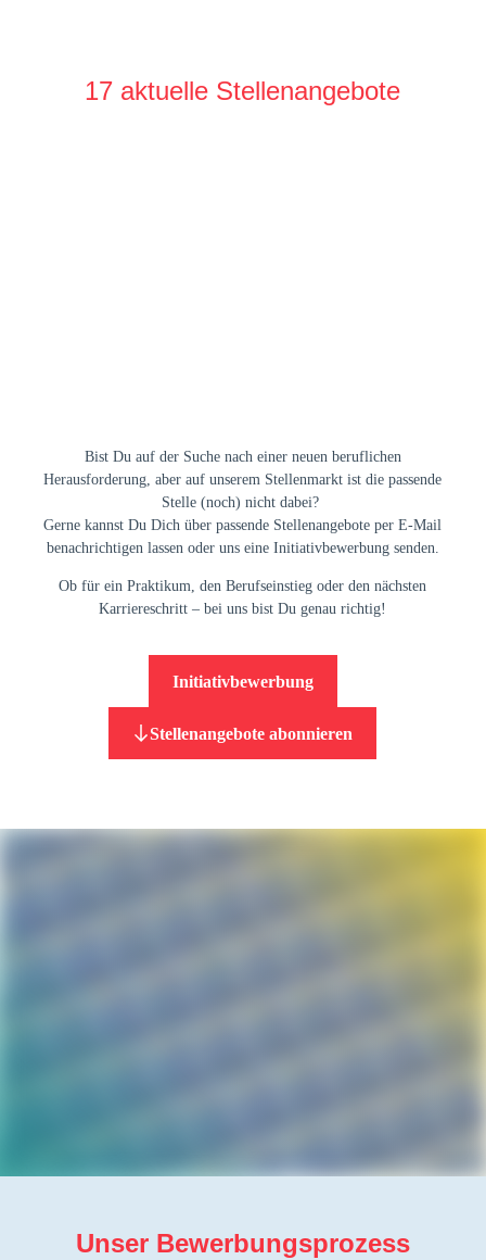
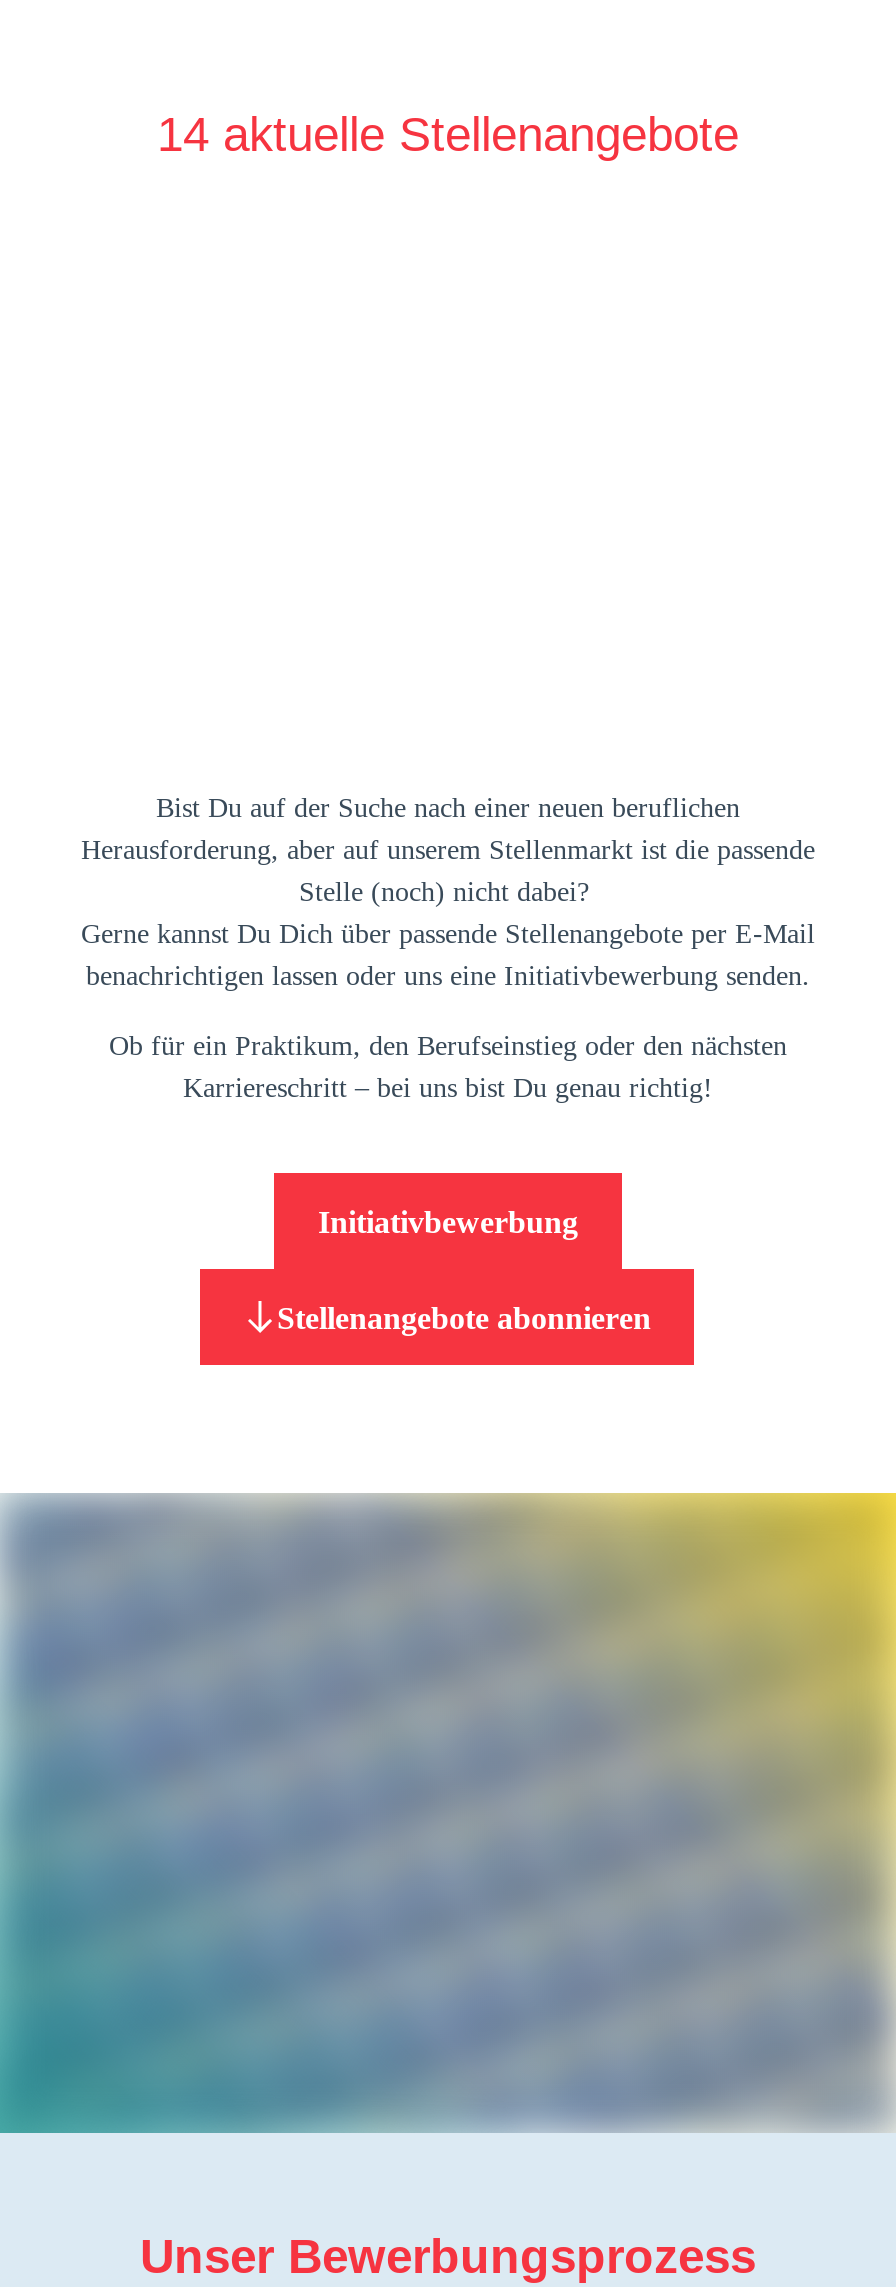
[85,76,401,105] 17 aktuelle Stellenangebote -> [157,107,739,161] 14 aktuelle Stellenangebote

